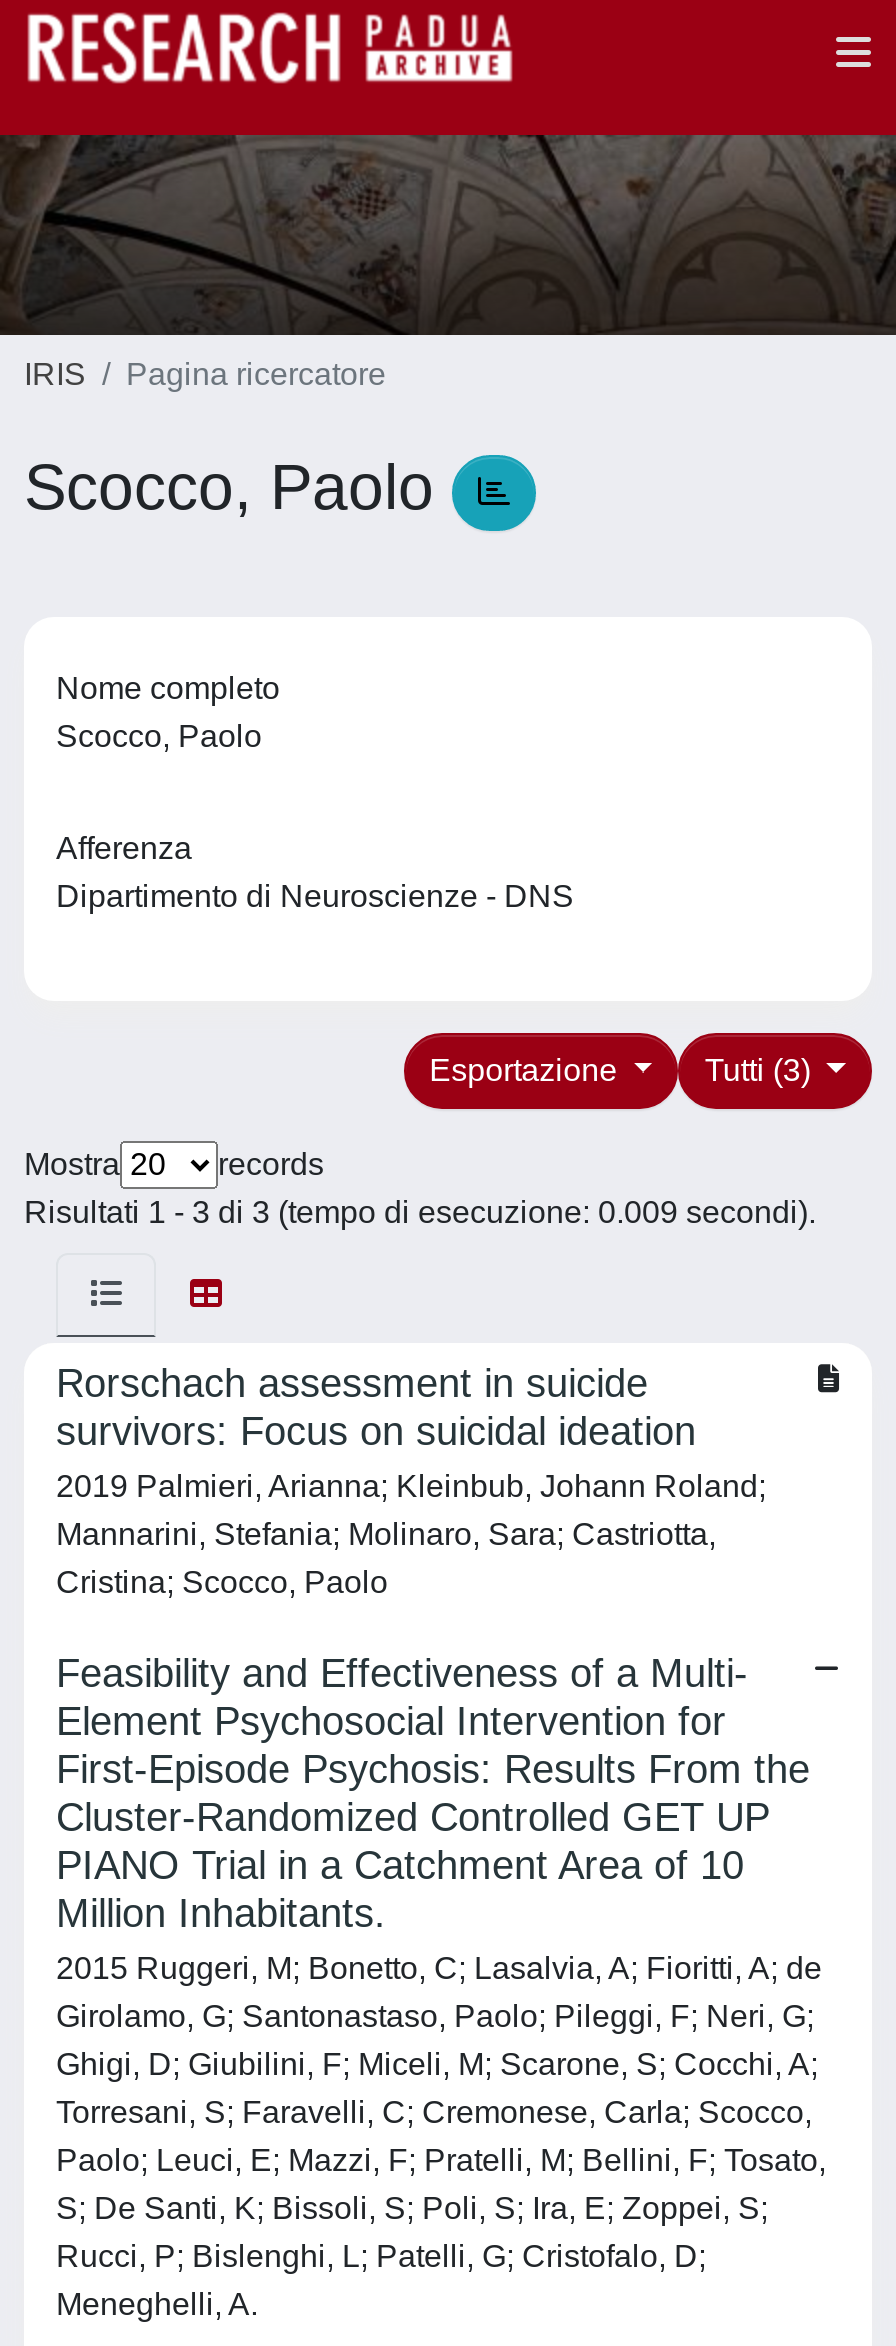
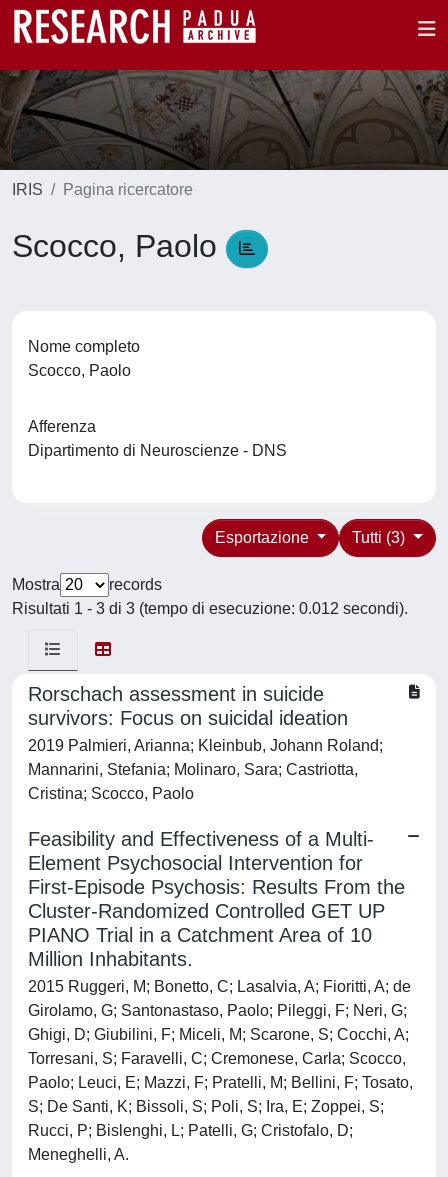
[24,1195,816,1229] Risultati 1 - 3 di 3 (tempo di esecuzione: 0.009 secondi). -> [12,600,408,617] Risultati 1 - 3 di 3 (tempo di esecuzione: 0.012 secondi).

